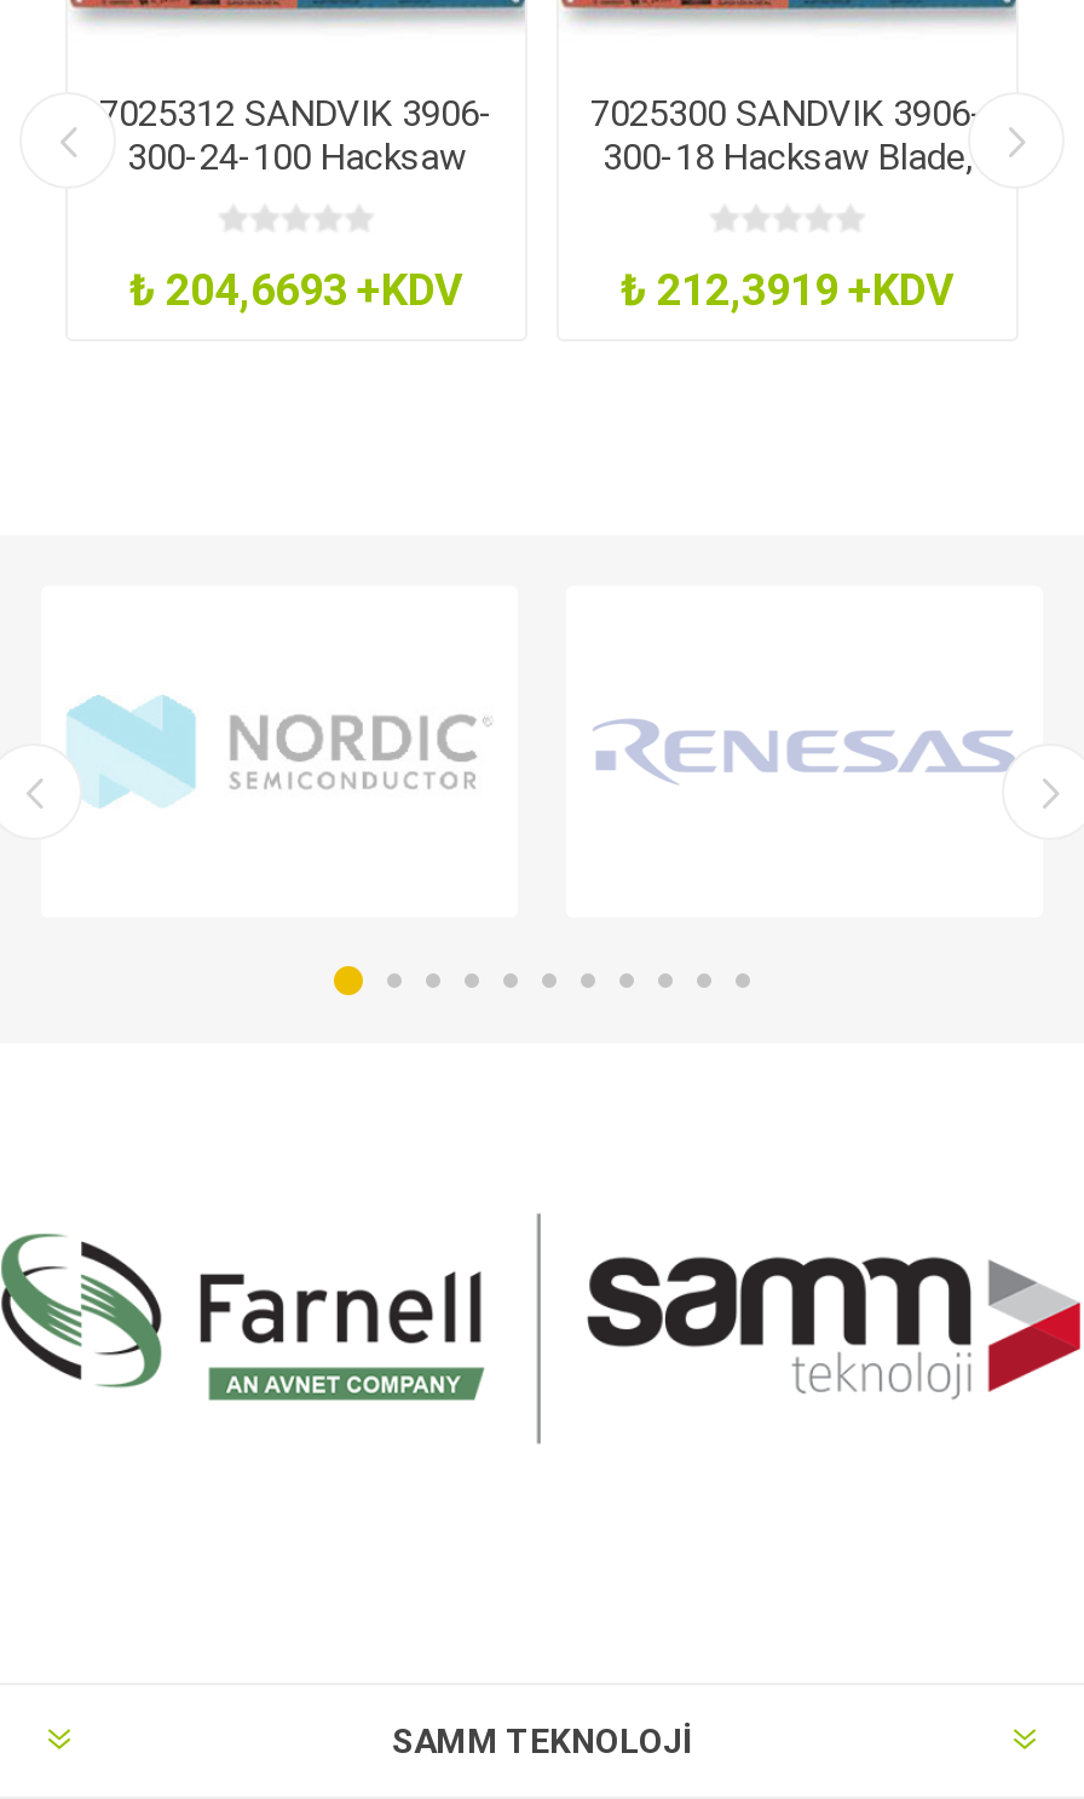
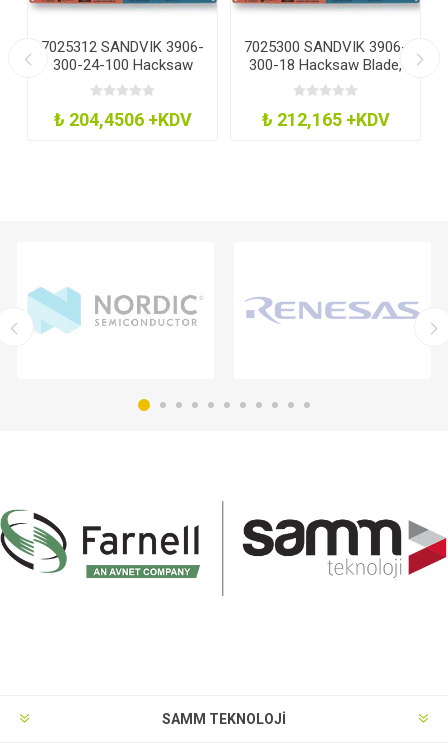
[129,265,463,315] ₺ 204,6693 +KDV -> [53,109,191,130] ₺ 204,4506 +KDV
[621,265,955,315] ₺ 212,3919 +KDV -> [261,109,389,130] ₺ 212,165 +KDV

